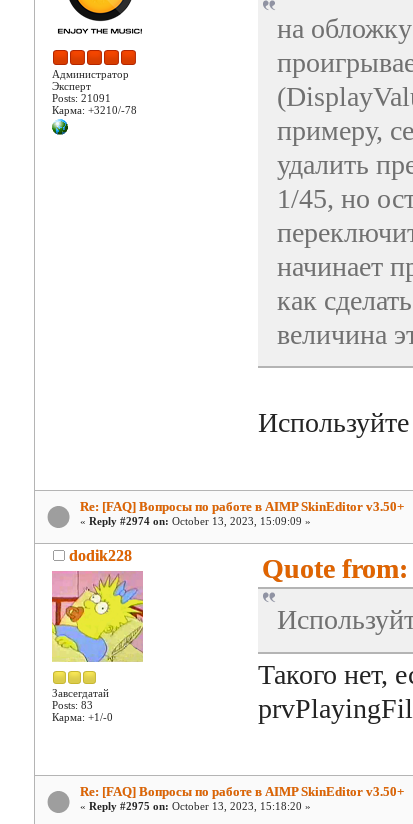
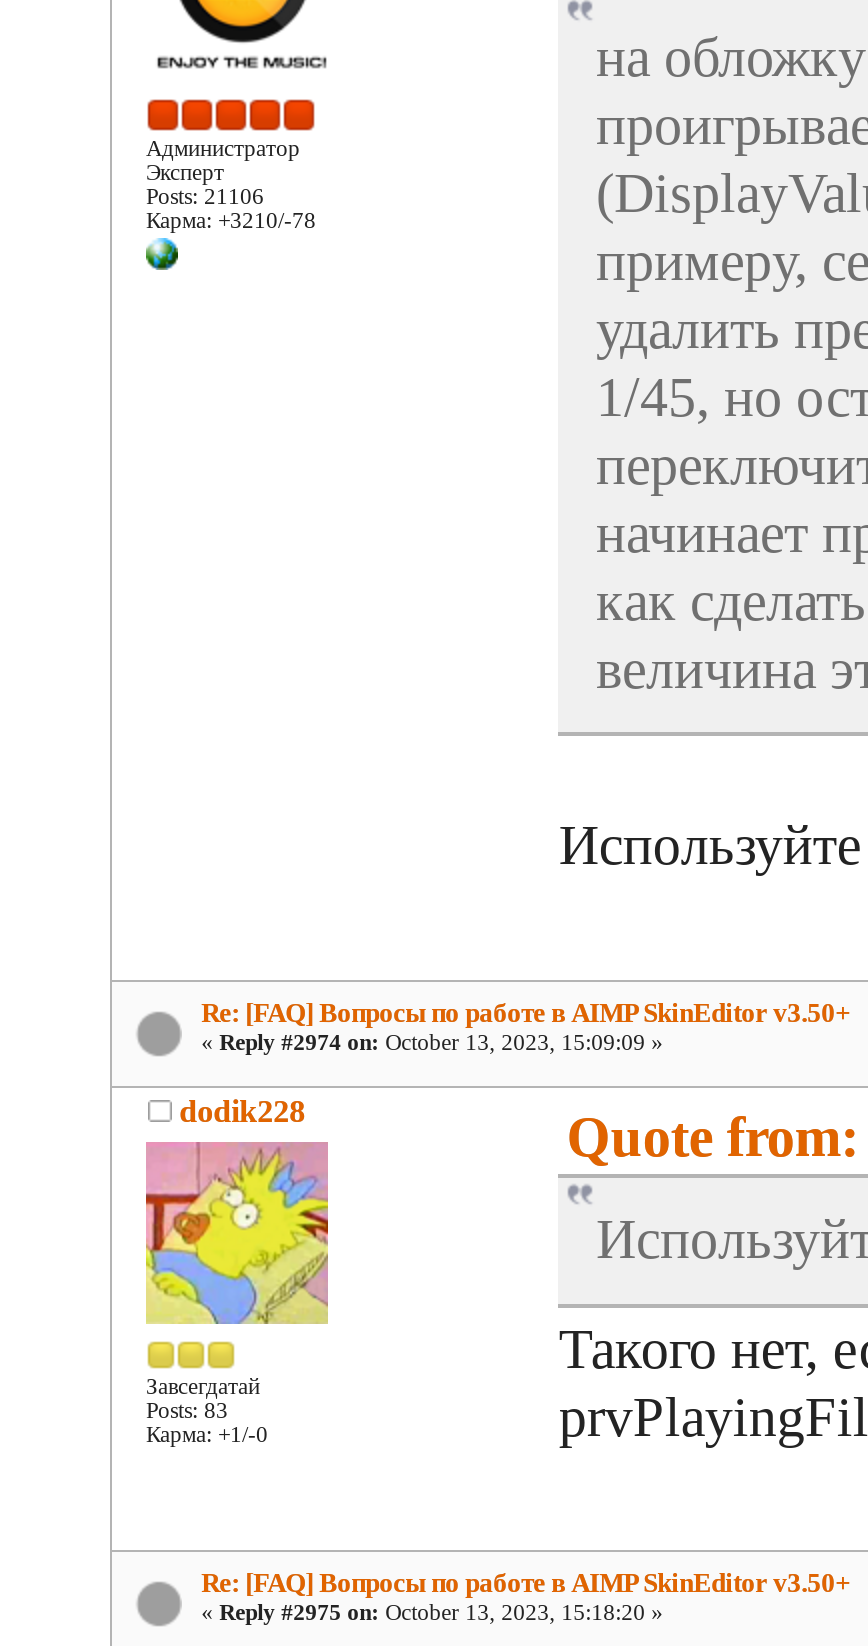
[52,92,111,104] Posts: 21091 -> [146,184,264,208] Posts: 21106

